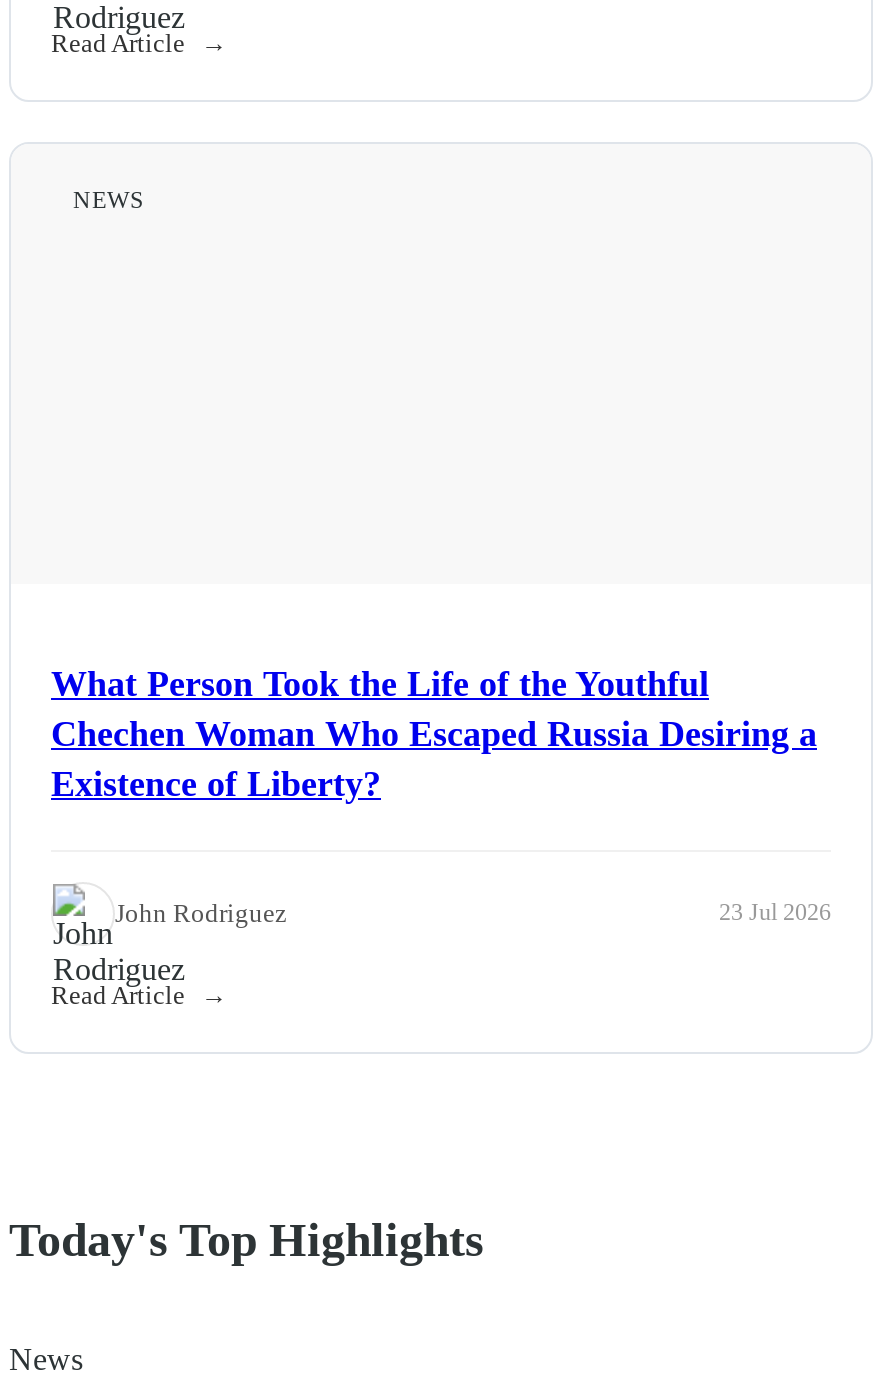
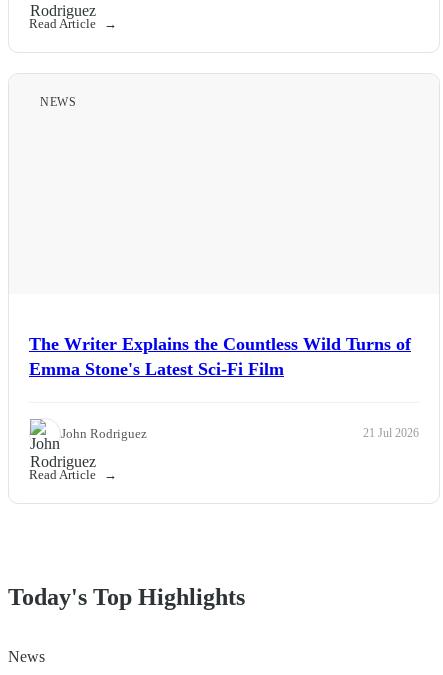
[51,663,817,803] What Person Took the Life of the Youthful | Chechen Woman Who Escaped Russia Desiring a | Existence of Liberty? -> [29,334,411,379] The Writer Explains the Countless Wild Turns of | Emma Stone's Latest Sci-Fi Film
[719,898,831,926] 23 Jul 2026 -> [363,426,419,440] 21 Jul 2026

